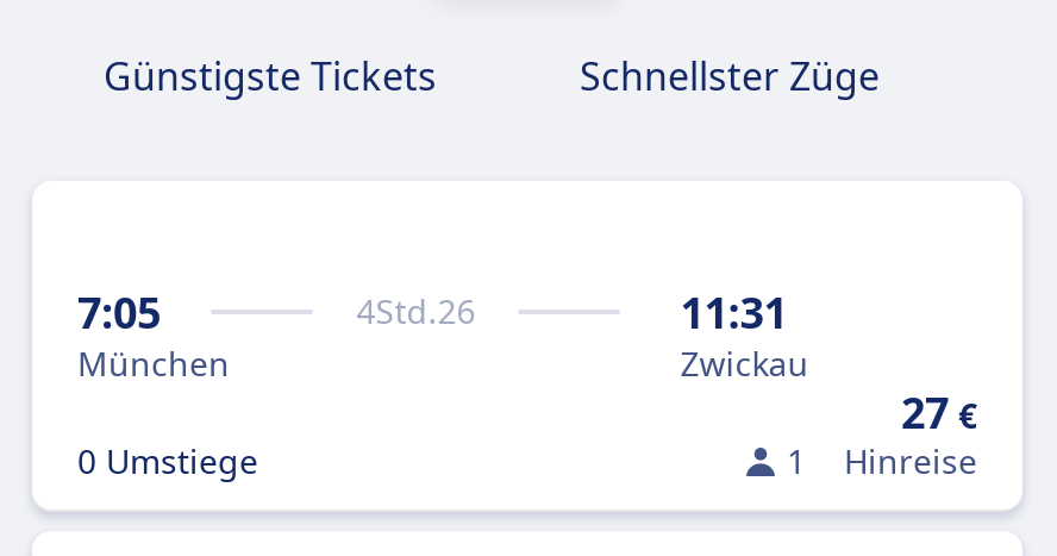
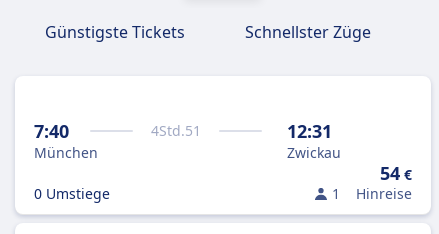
[77,283,161,341] 7:05 -> [34,119,69,143] 7:40
[356,288,475,333] 4Std.26 -> [151,121,201,140] 4Std.51
[680,283,788,341] 11:31 -> [287,119,332,143] 12:31
[901,383,977,441] 27 € -> [380,161,412,185] 54 €

